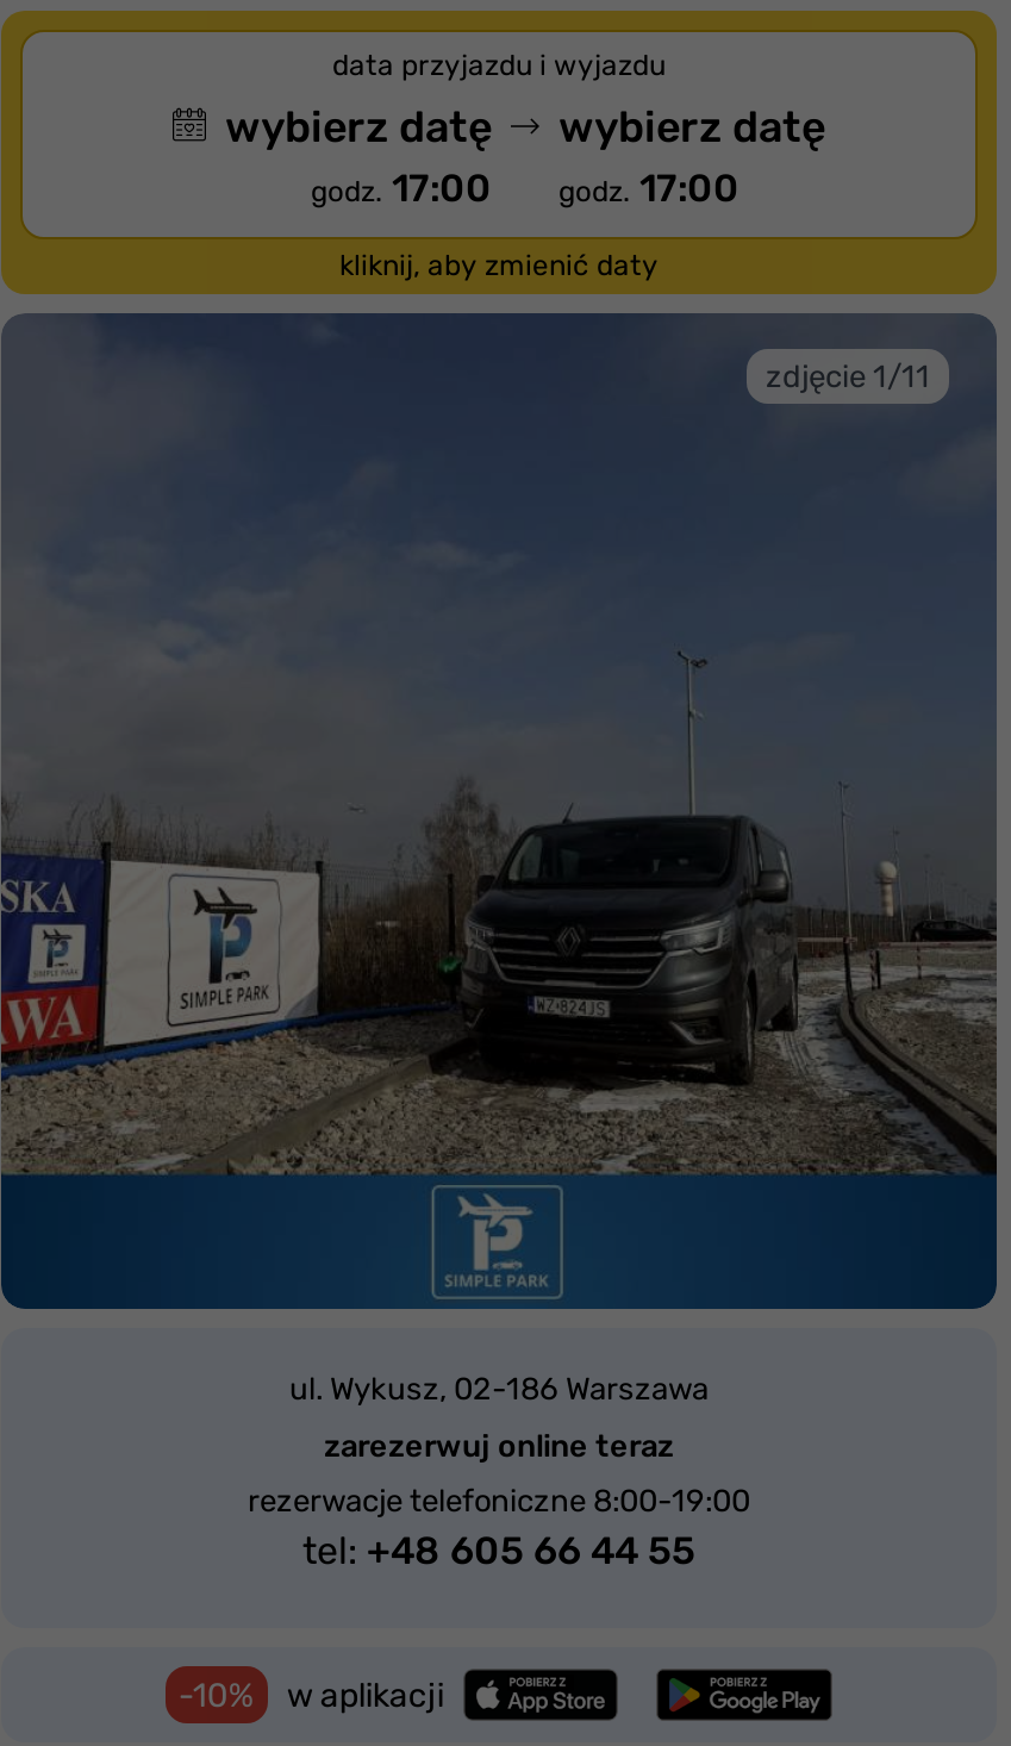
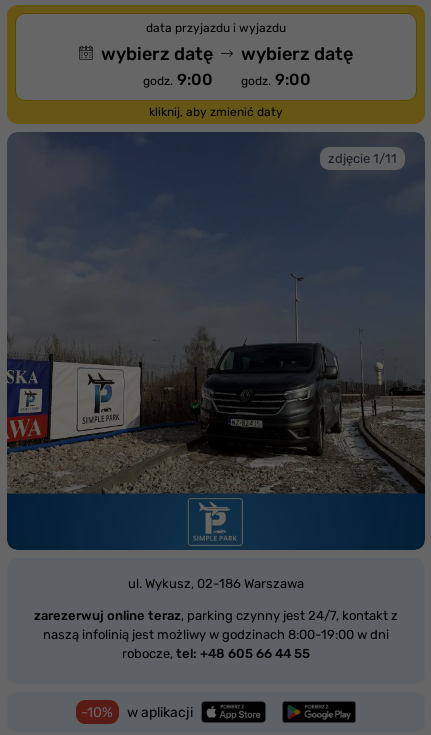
[311,166,492,211] godz. 17:00 -> [143,70,213,89] godz. 9:00
[558,166,739,211] godz. 17:00 -> [241,70,311,89] godz. 9:00
[248,1428,750,1573] zarezerwuj online teraz | rezerwacje telefoniczne 8:00-19:00 | tel: +48 605 66 44 55 -> [34,608,398,661] zarezerwuj online teraz, parking czynny jest 24/7, kontakt z | naszą infolinią jest możliwy w godzinach 8:00-19:00 w dni | robocze, tel: +48 605 66 44 55

